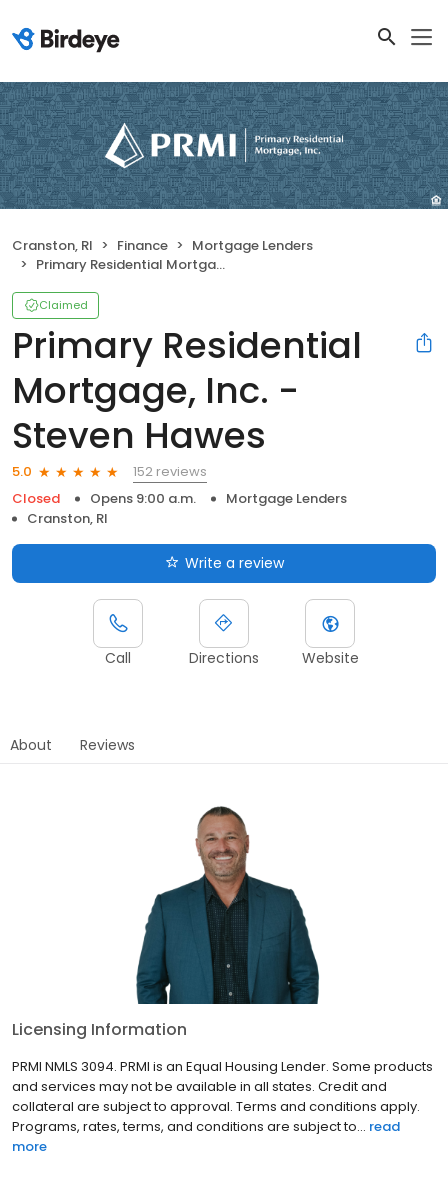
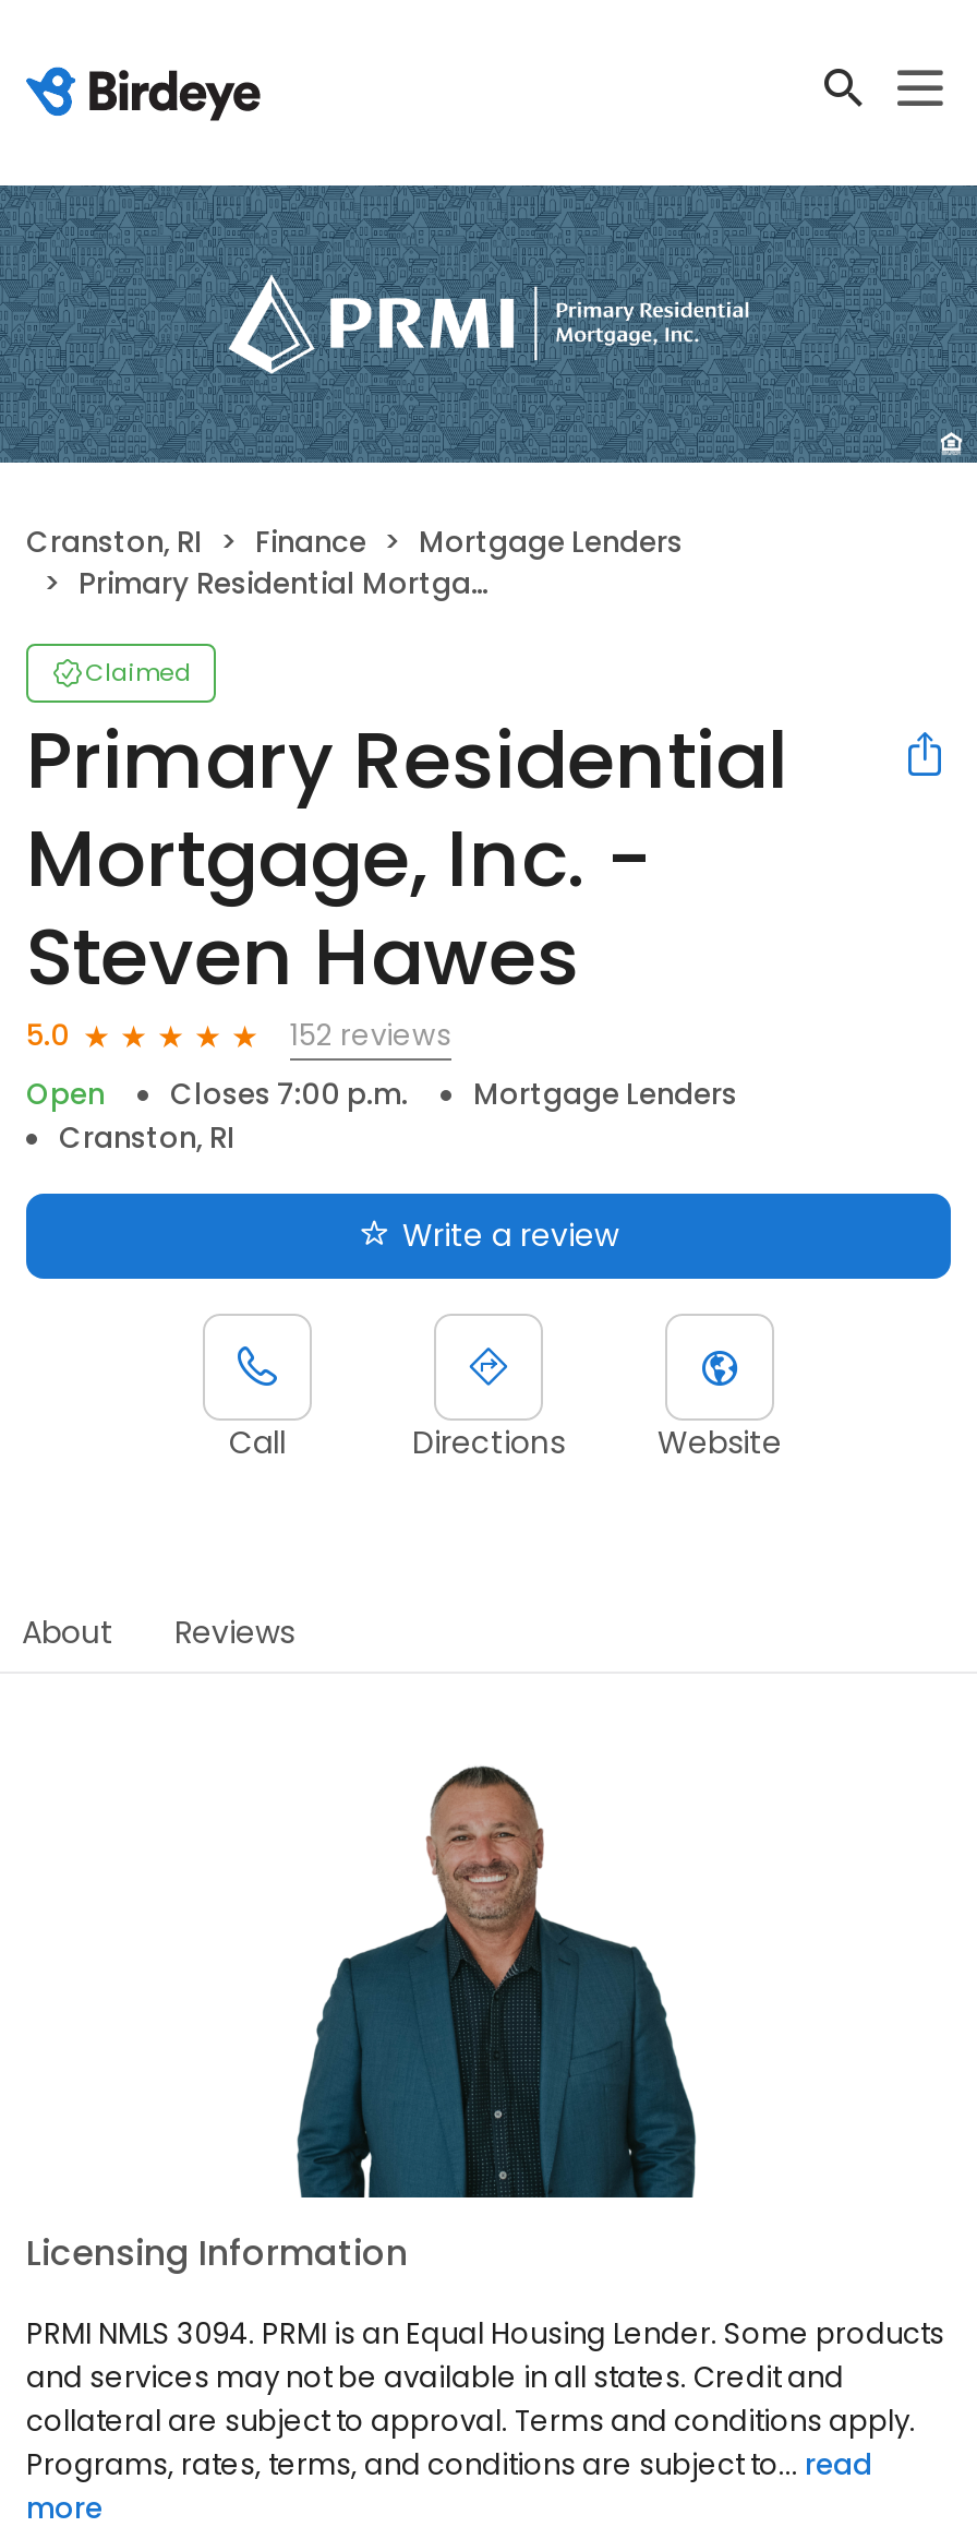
[12,489,196,508] Closed | Opens 9:00 a.m. -> [26,1073,408,1115] Open | Closes 7:00 p.m.

